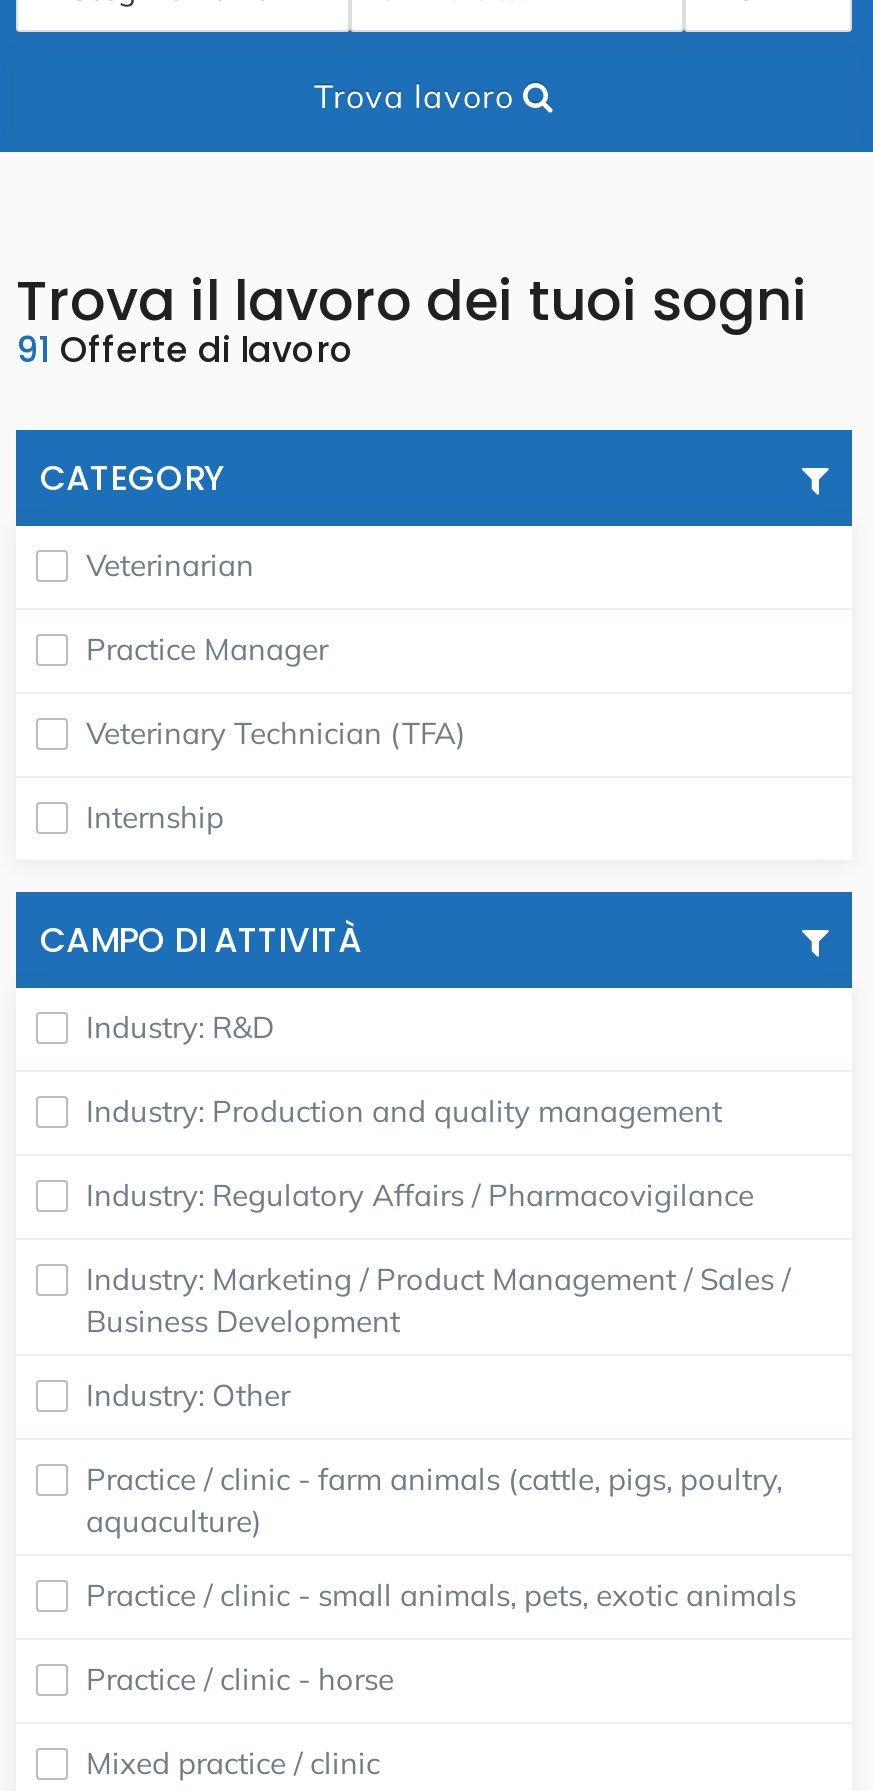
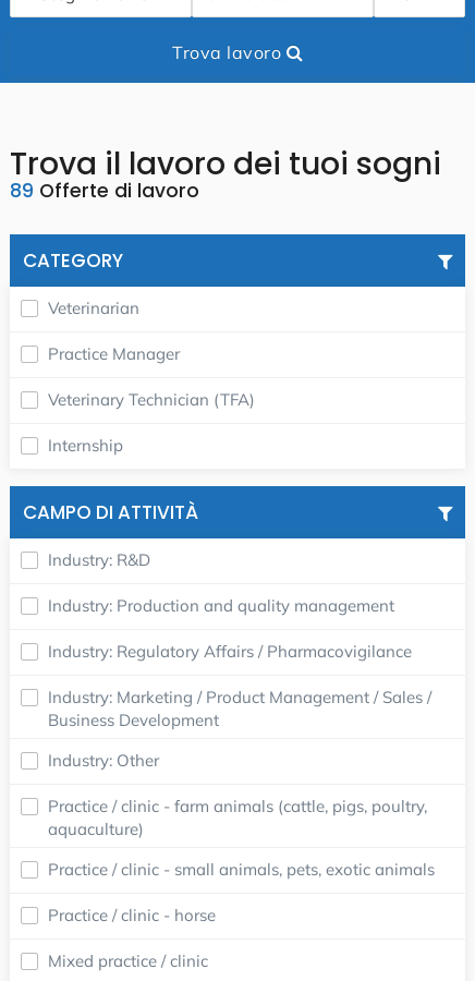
[16,326,354,374] 91 Offerte di lavoro -> [10,178,199,204] 89 Offerte di lavoro

